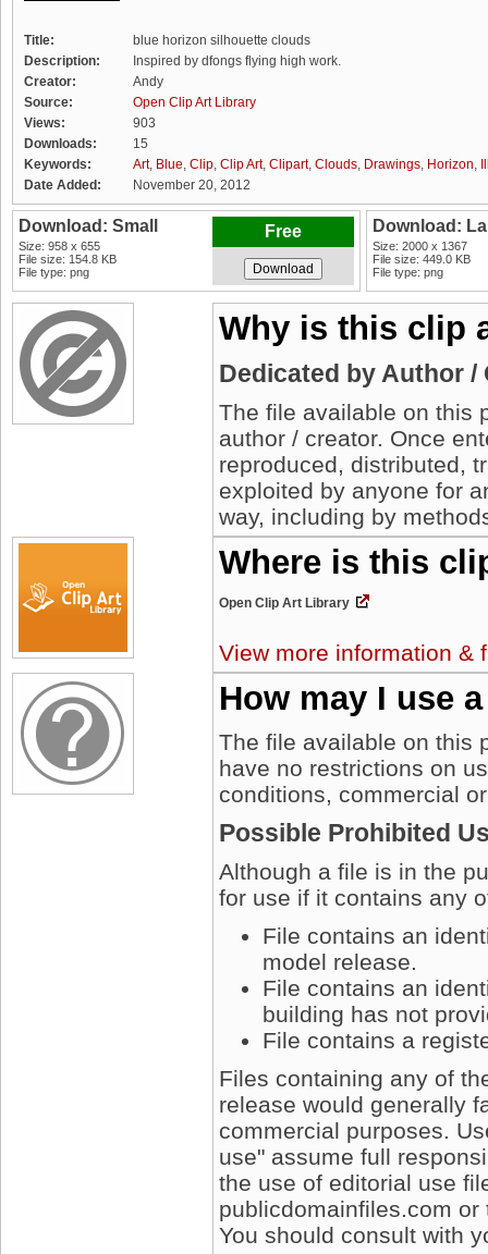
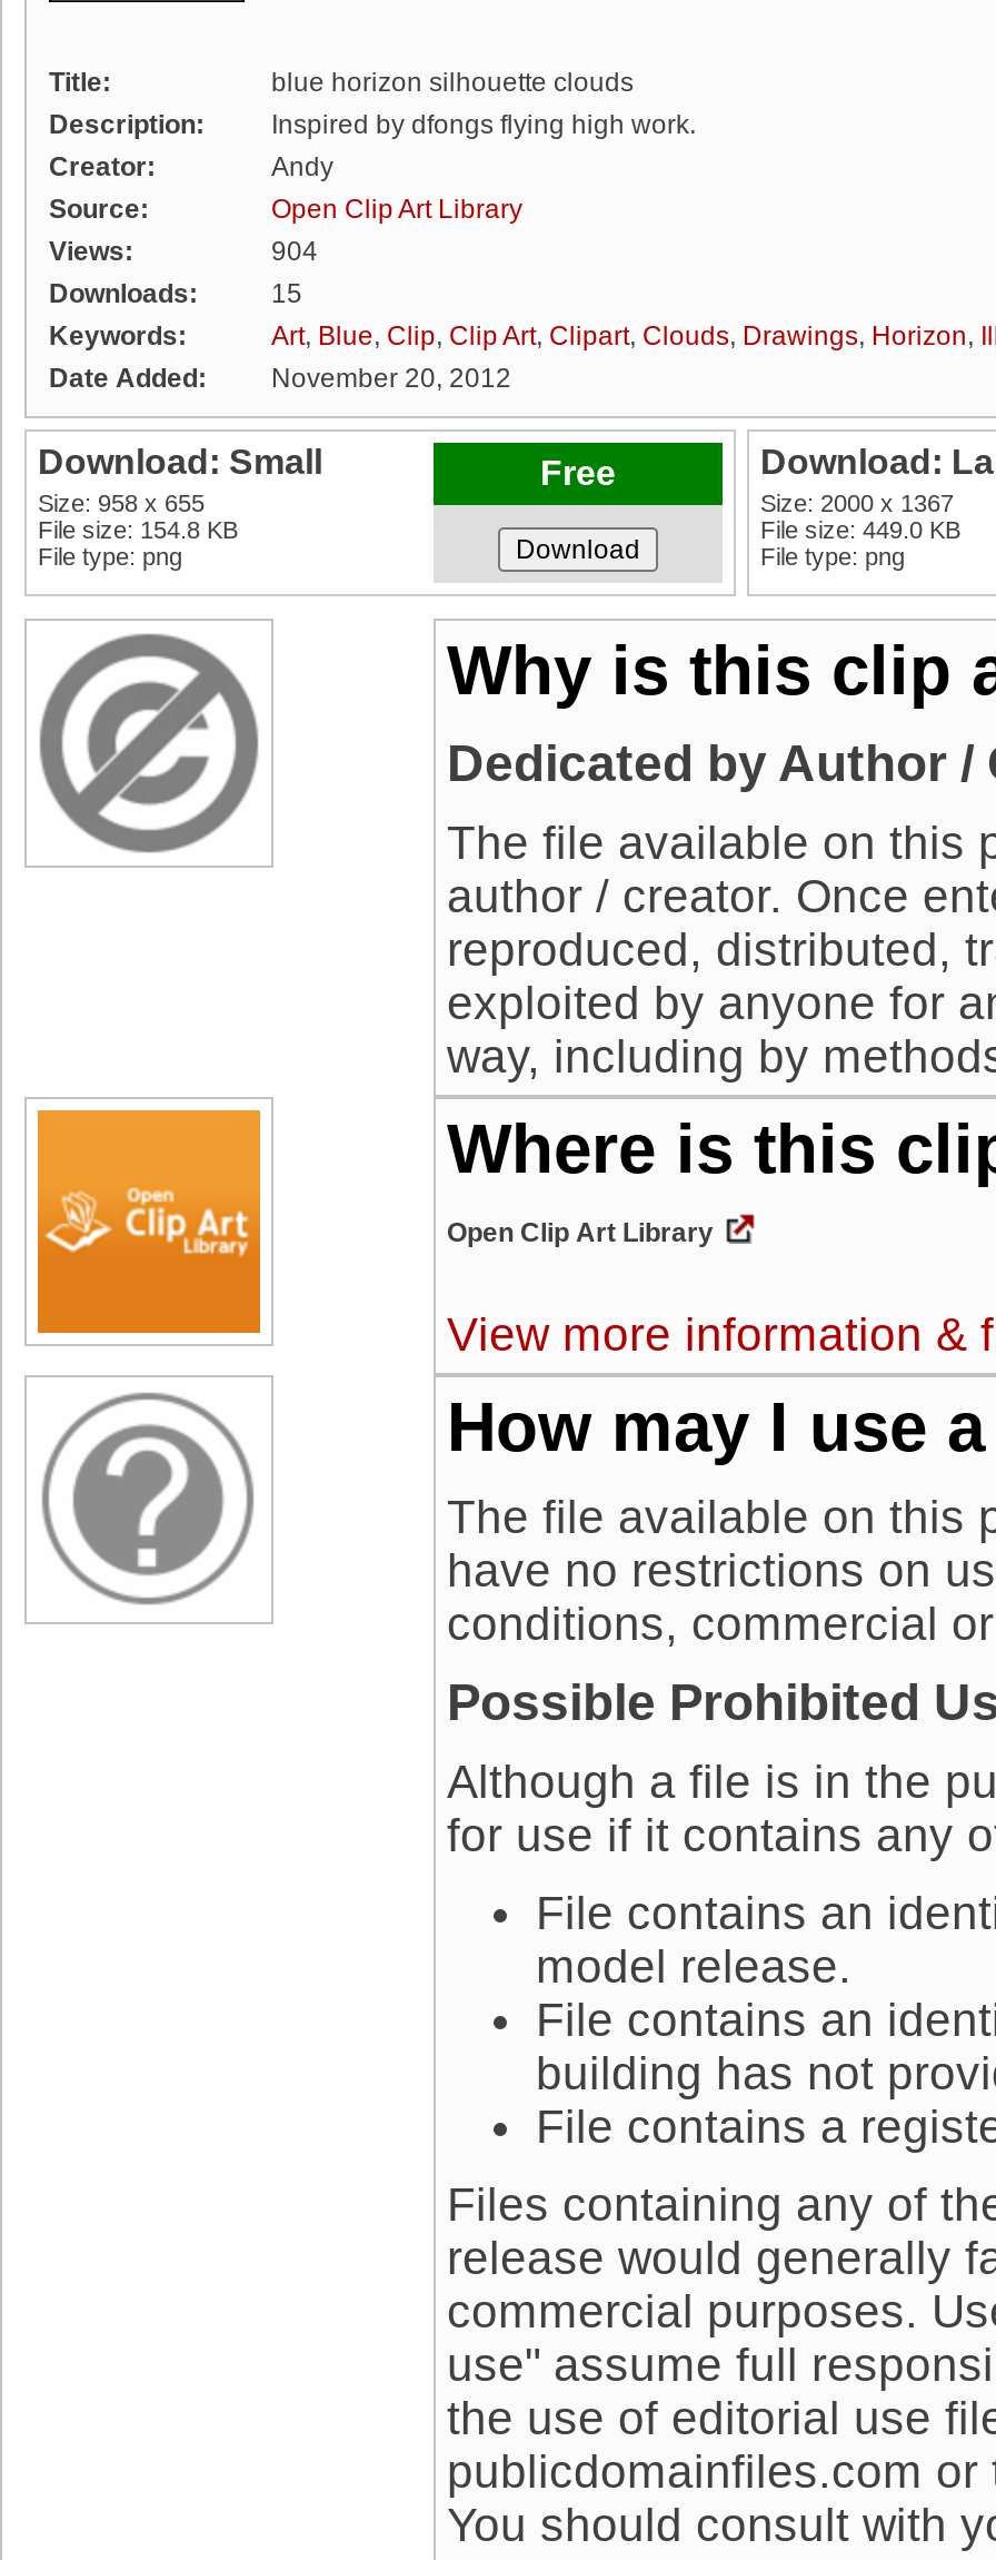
[133,115,156,131] 903 -> [271,236,318,267] 904

